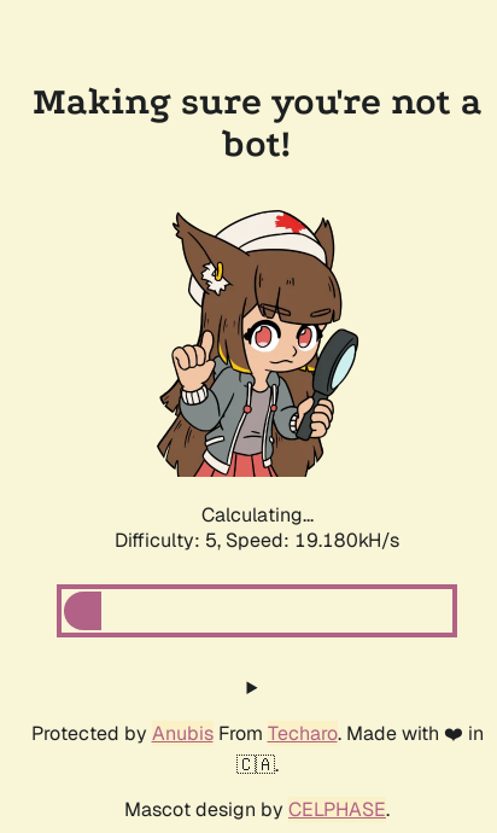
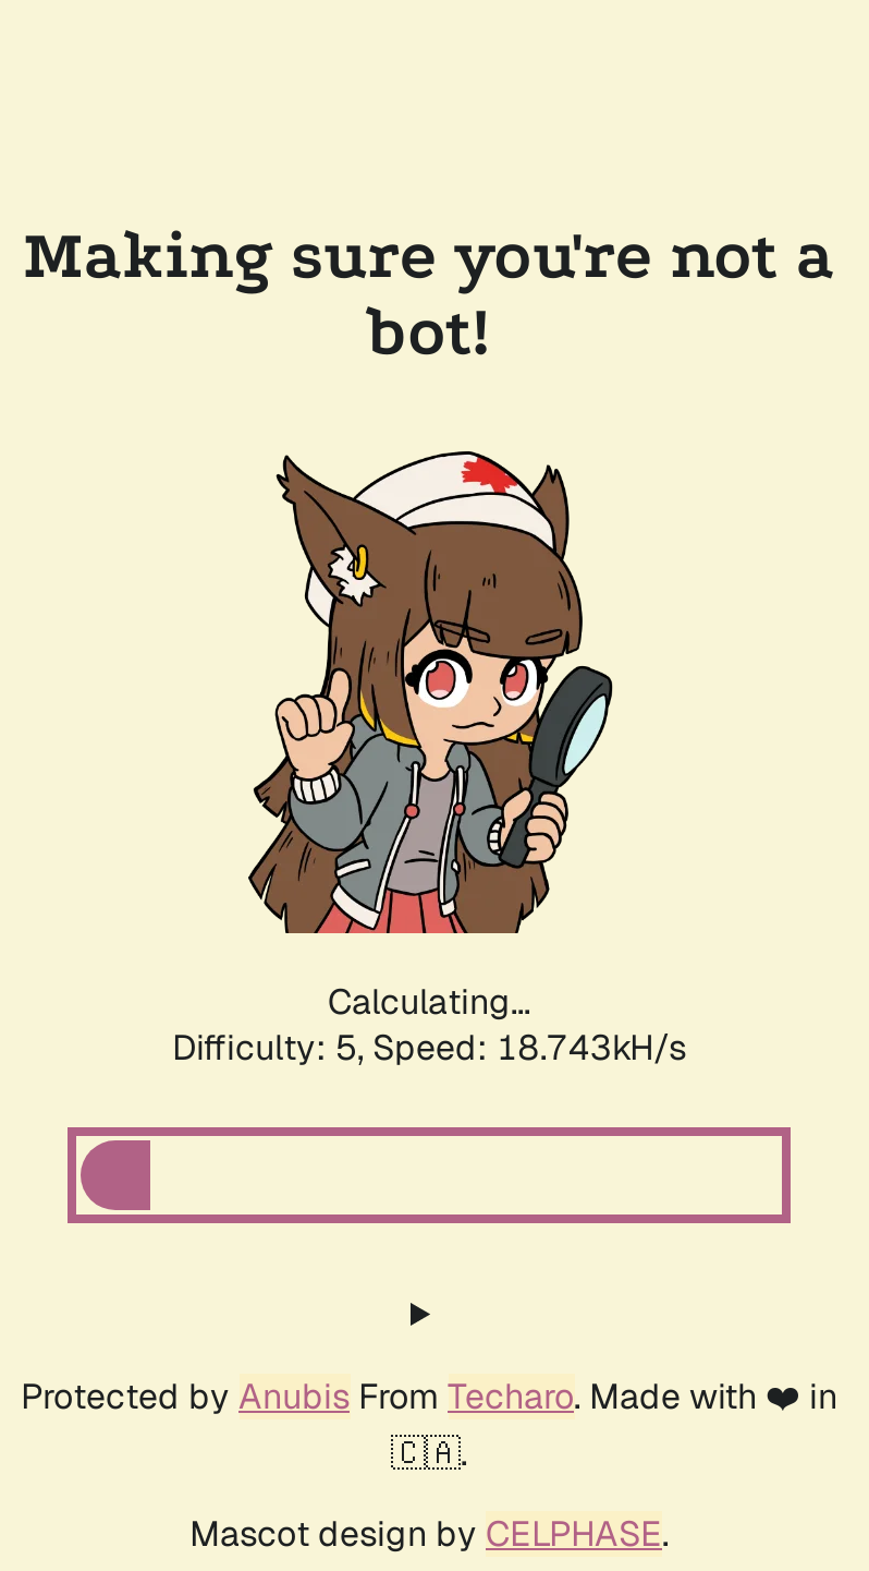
[115,528,399,553] Difficulty: 5, Speed: 19.180kH/s -> [172,1025,686,1071] Difficulty: 5, Speed: 18.743kH/s

